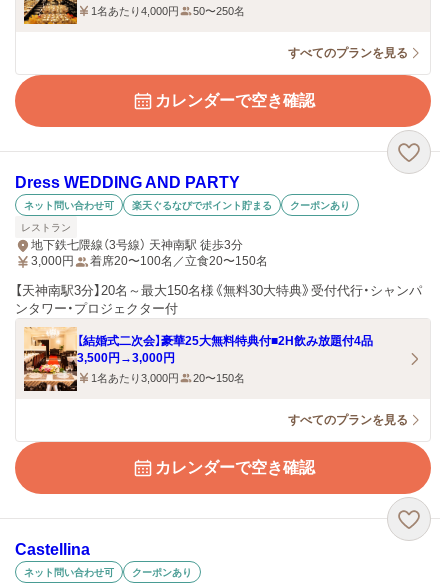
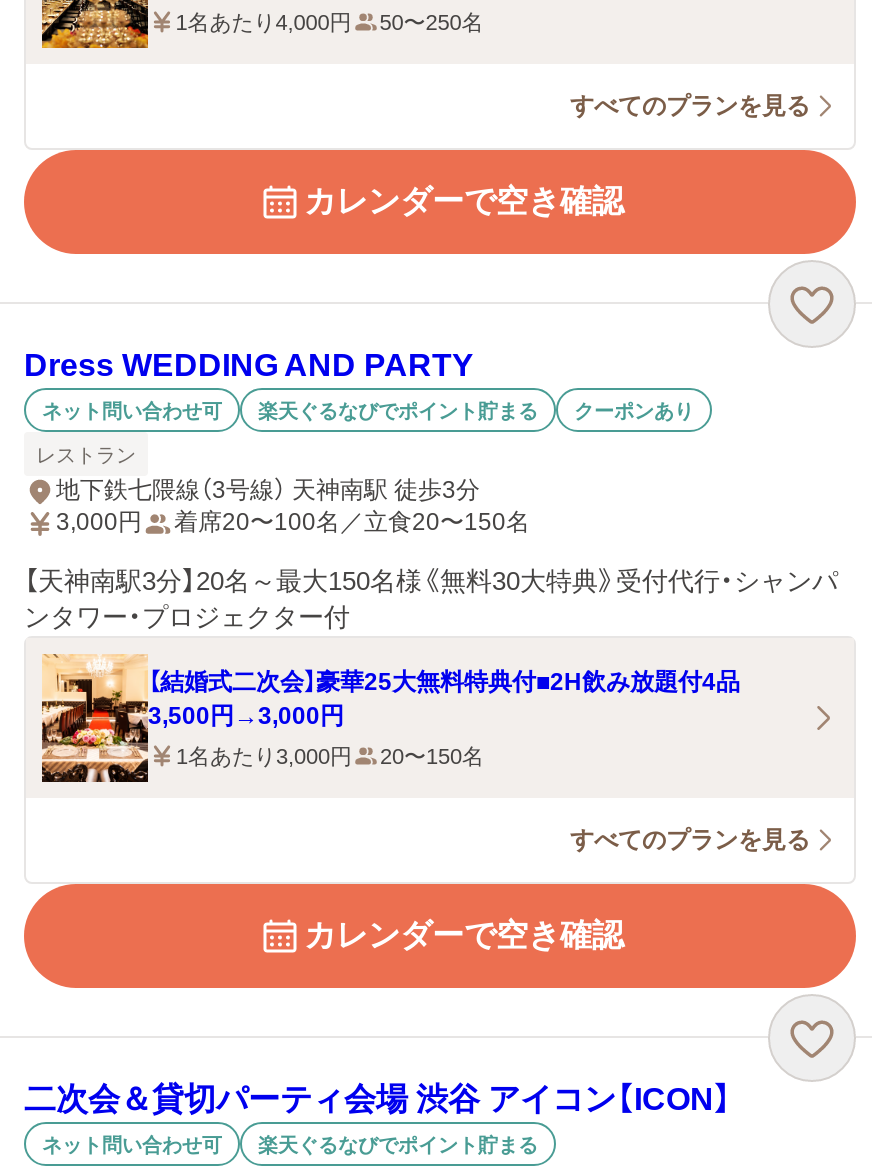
[15,541,90,558] Castellina -> [24,1082,732,1116] 二次会＆貸切パーティ会場 渋谷 アイコン【ICON】
[132,566,192,577] クーポンあり -> [258,1133,538,1155] 楽天ぐるなびでポイント貯まる

